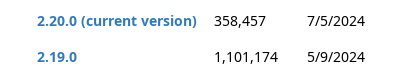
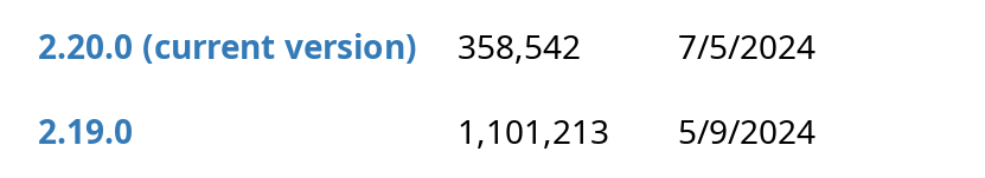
[37,11,266,30] 2.20.0 (current version) 358,457 -> [38,24,581,68] 2.20.0 (current version) 358,542
[214,47,365,66] 1,101,174 5/9/2024 -> [458,108,815,153] 1,101,213 5/9/2024

